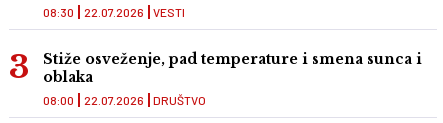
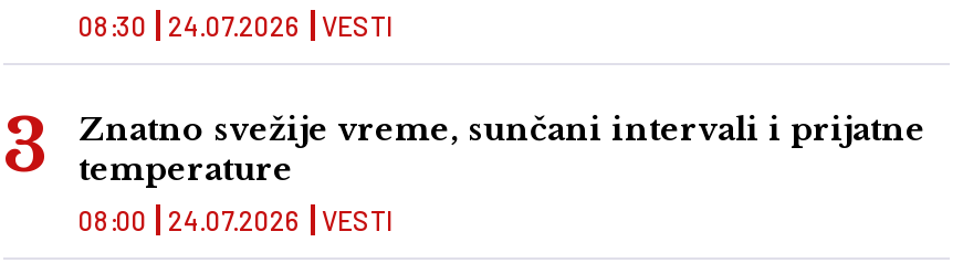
[43,5,185,19] 08:30 22.07.2026 VESTI -> [78,10,392,41] 08:30 24.07.2026 VESTI
[43,50,422,107] Stiže osveženje, pad temperature i smena sunca i | oblaka | DRUŠTVO -> [78,110,925,236] Znatno svežije vreme, sunčani intervali i prijatne | temperature | VESTI
[83,93,143,107] 22.07.2026 -> [168,205,301,236] 24.07.2026

